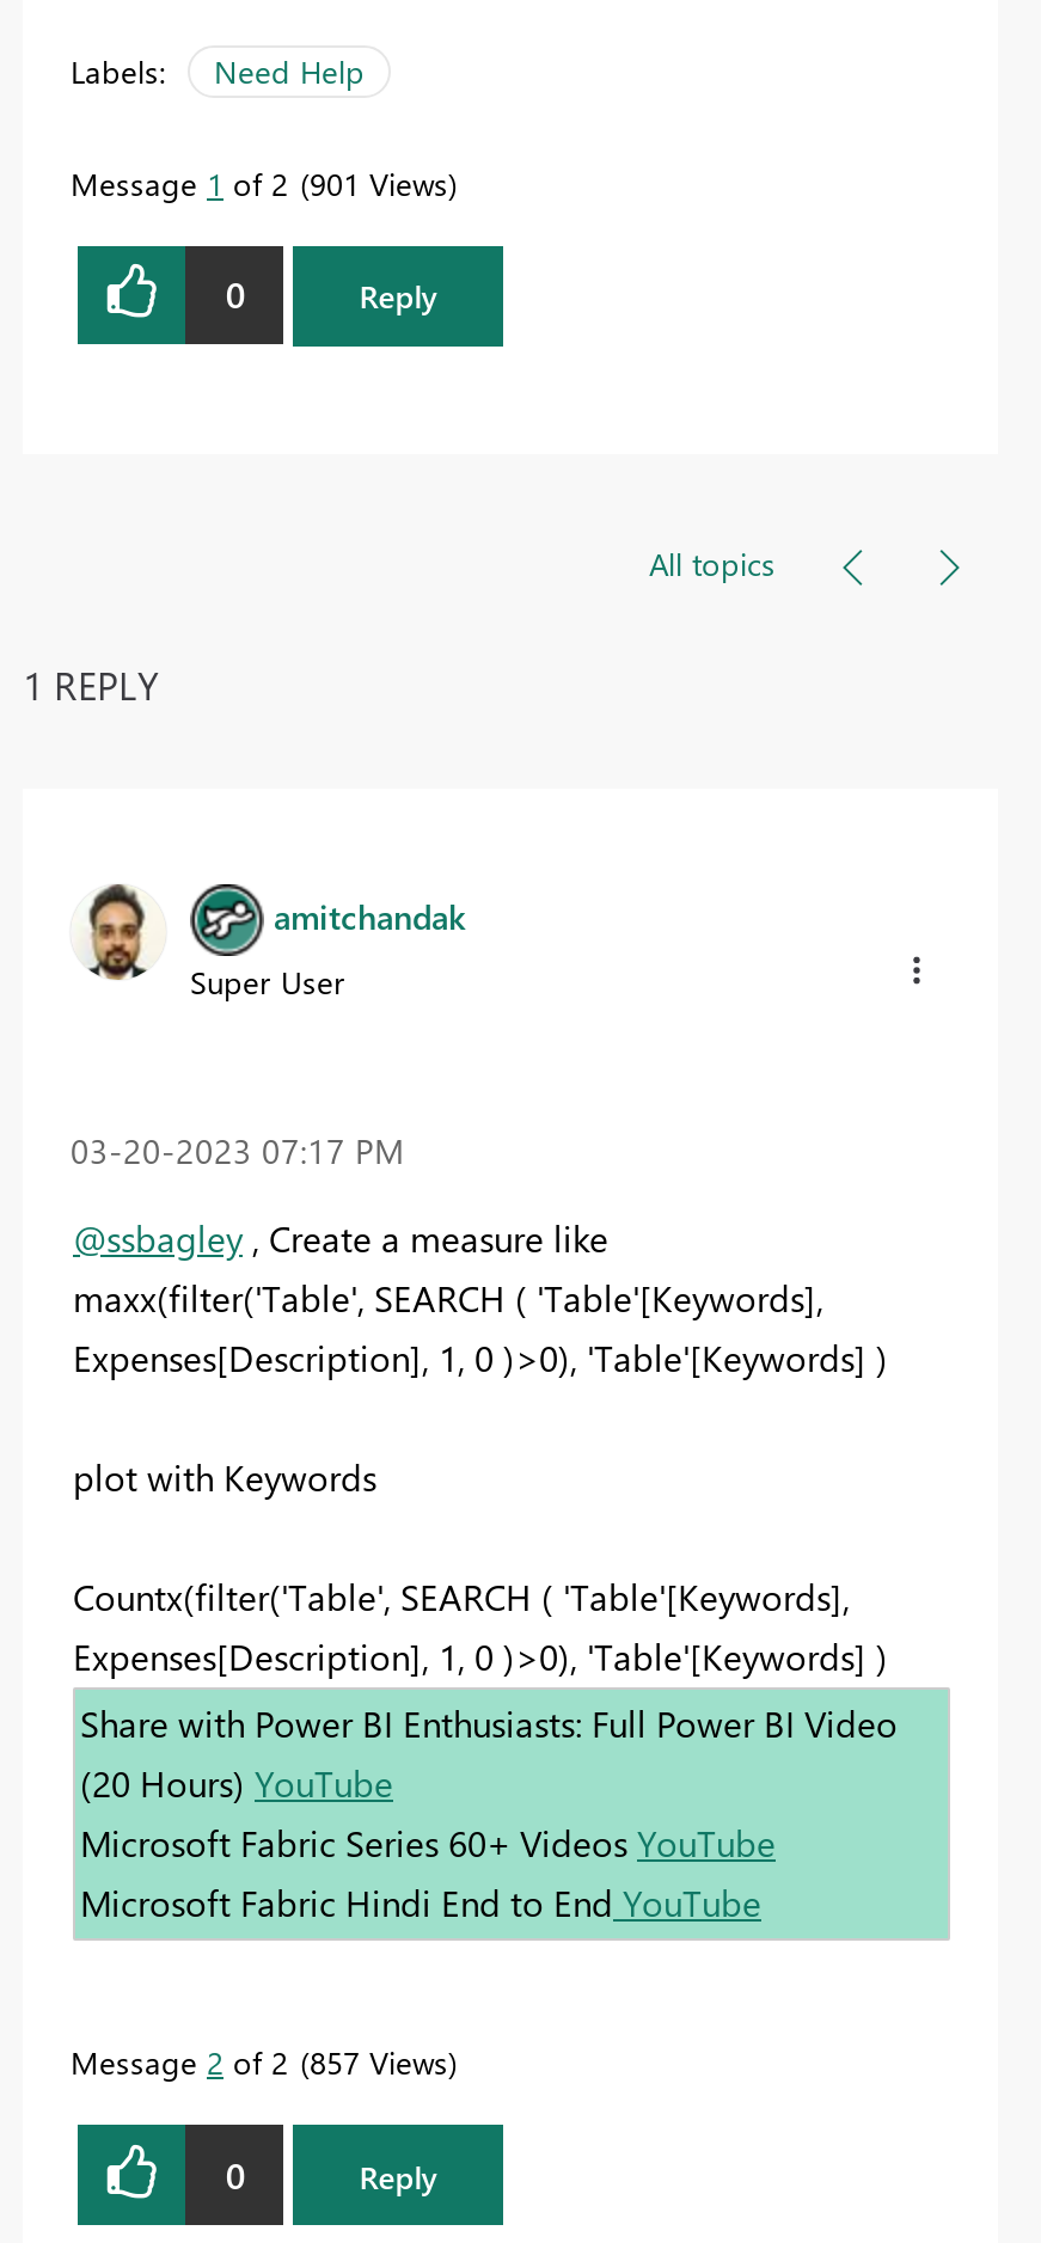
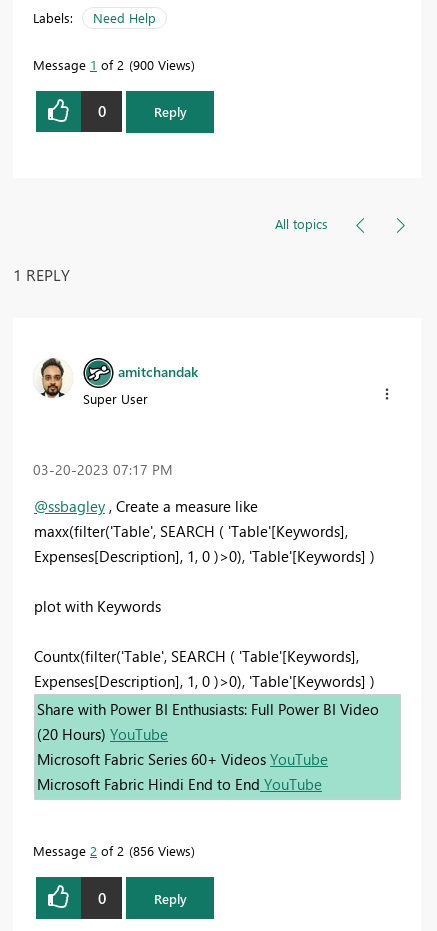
[71,162,448,202] Message 1 of 2 901 Views -> [33,56,191,73] Message 1 of 2 900 Views
[71,2041,448,2082] Message 2 of 2 857 Views -> [33,842,191,859] Message 2 of 2 856 Views

